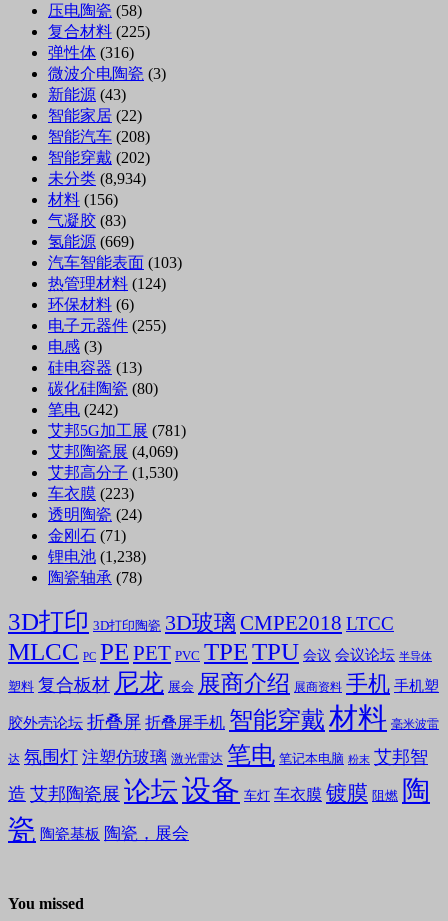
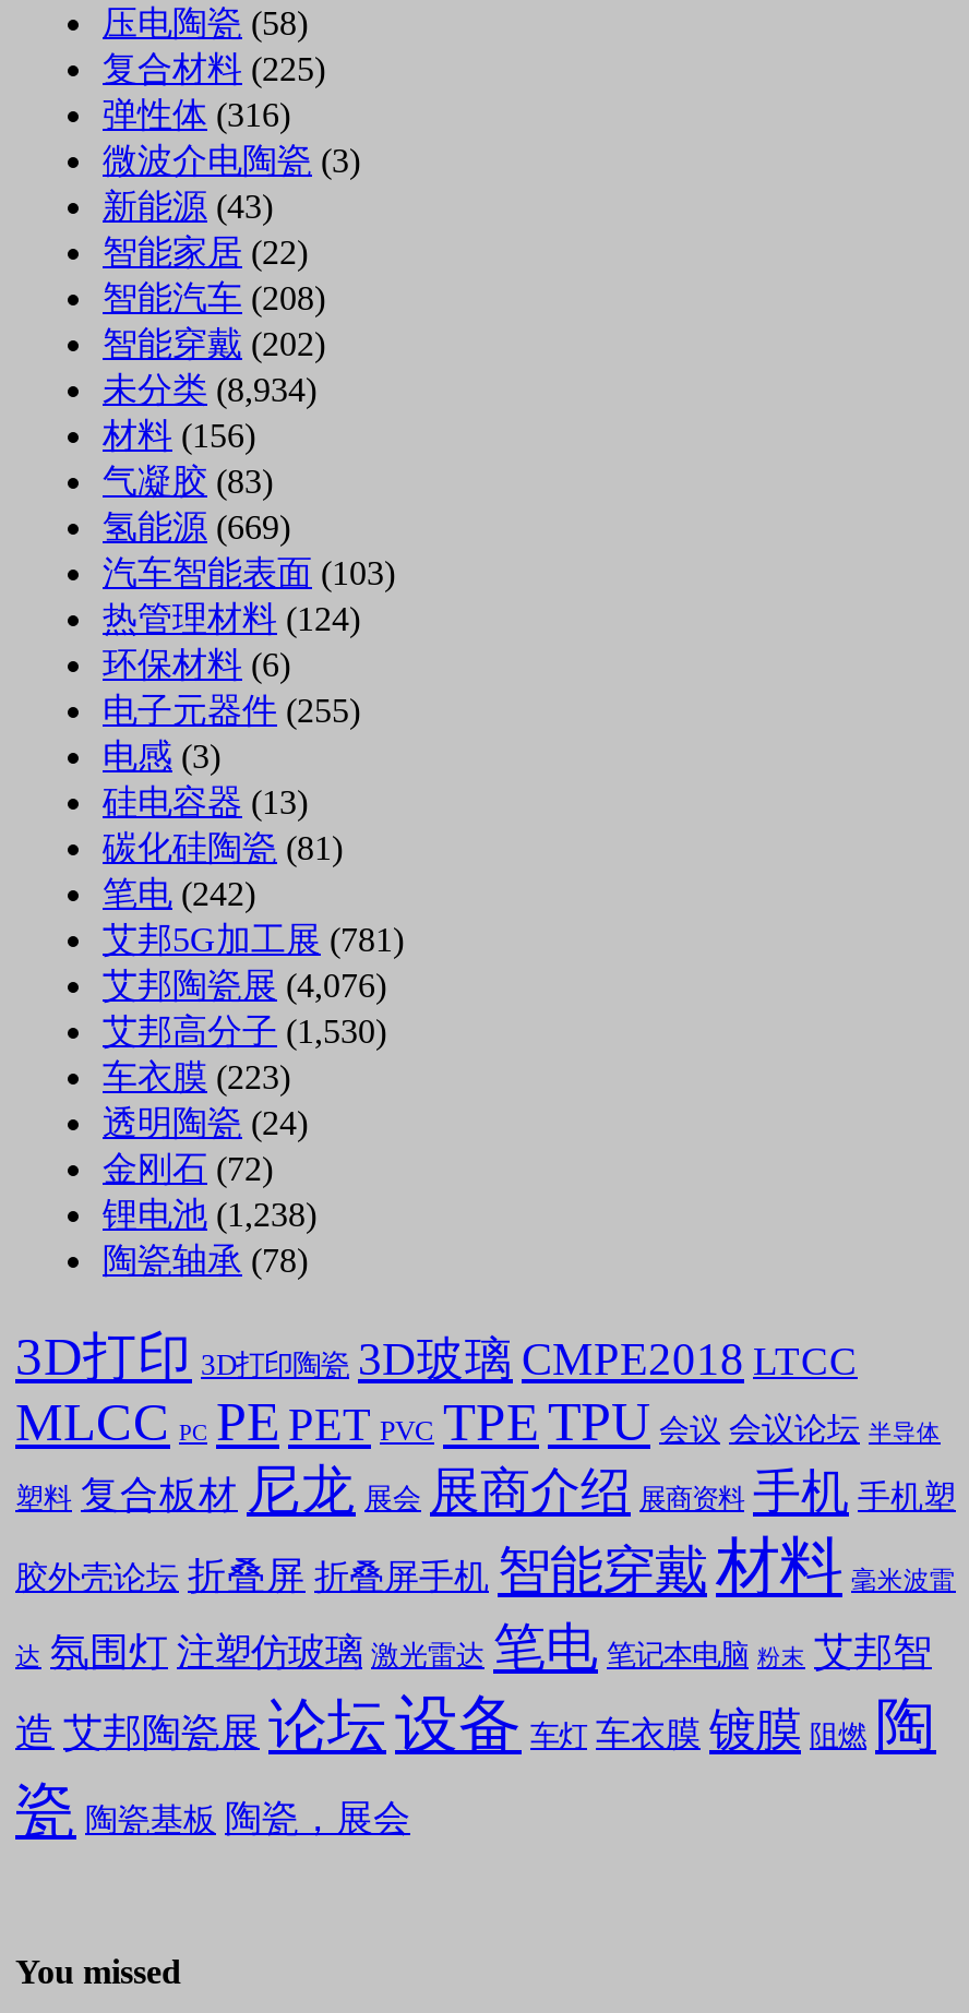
[48,380,158,397] 碳化硅陶瓷(80) -> [103,829,343,867] 碳化硅陶瓷(81)
[48,443,178,460] 艾邦陶瓷展(4,069) -> [103,967,386,1004] 艾邦陶瓷展(4,076)
[48,527,126,544] 金刚石(71) -> [103,1150,273,1187] 金刚石(72)

